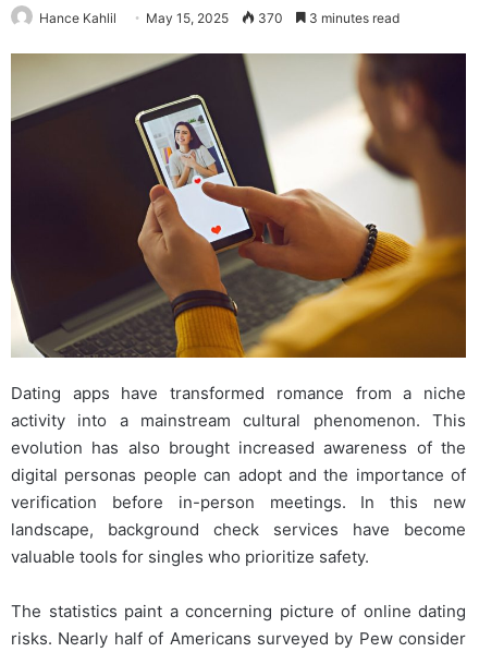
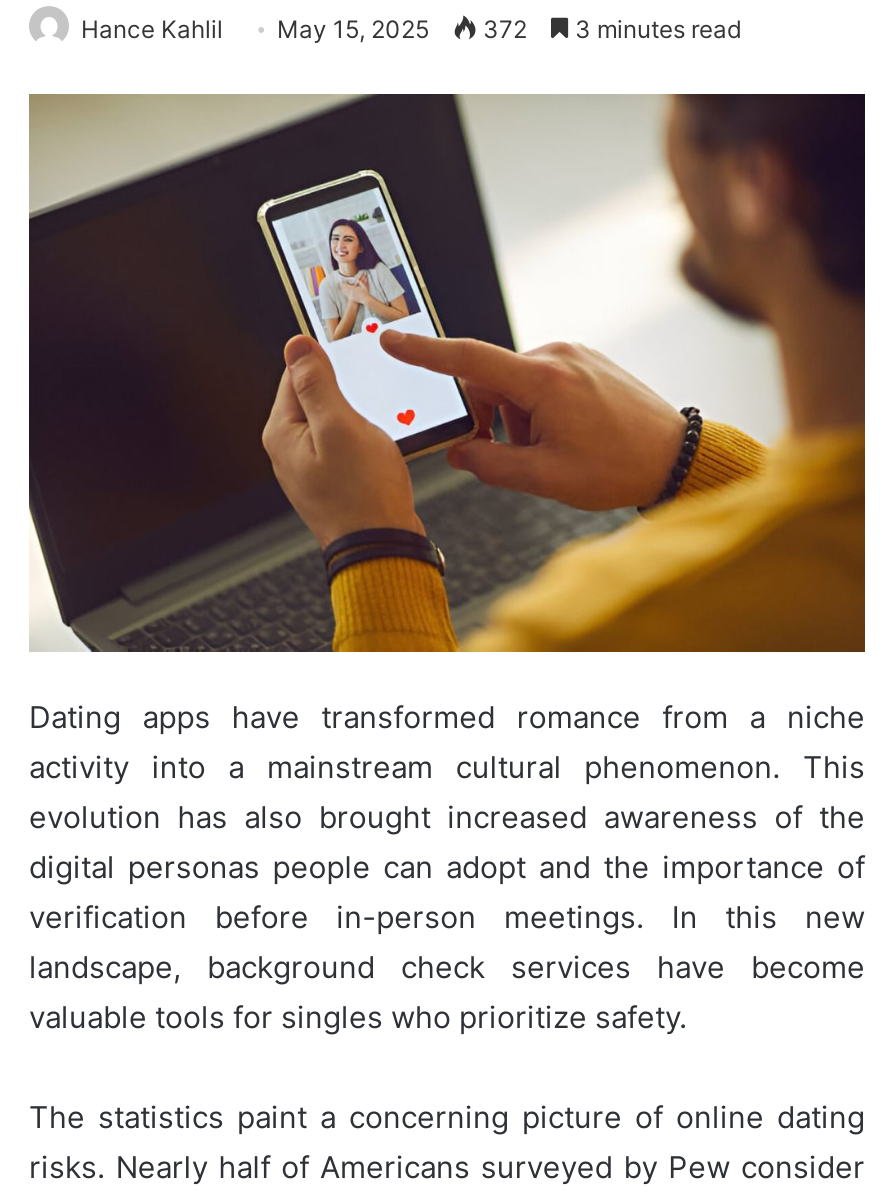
[39,10,400,26] Hance Kahlil May 15, 2025 370 3 minutes read -> [81,14,741,44] Hance Kahlil May 15, 2025 372 3 minutes read

